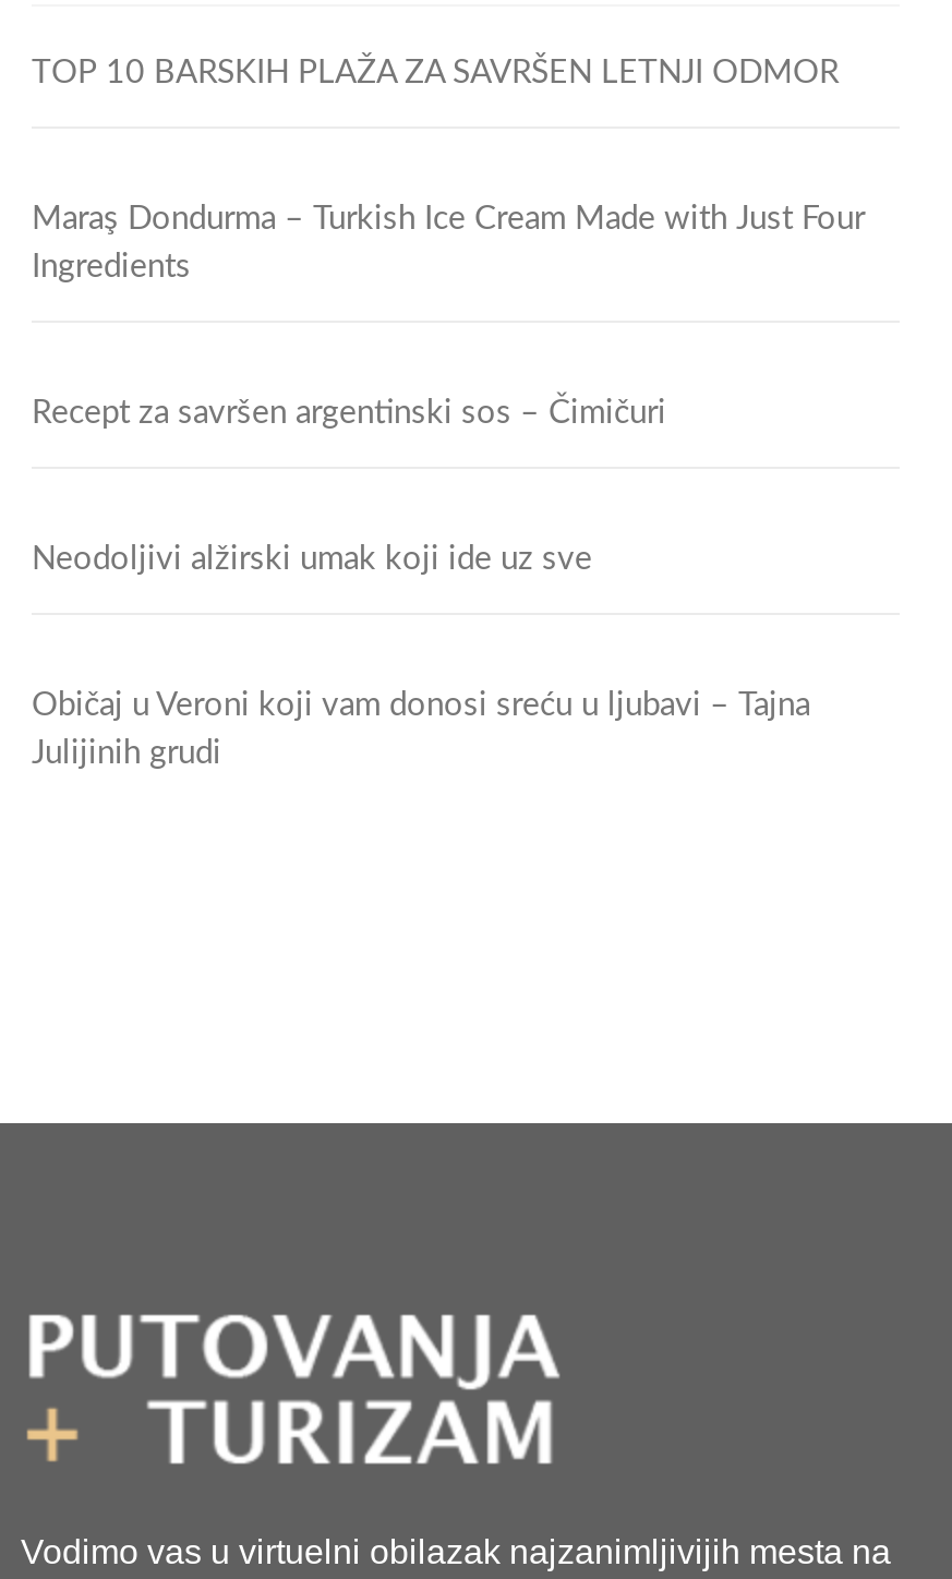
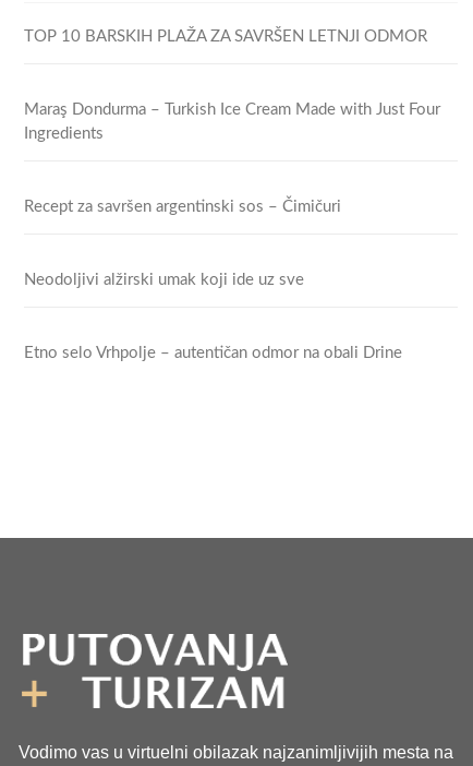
[32,689,810,770] Običaj u Veroni koji vam donosi sreću u ljubavi – Tajna | Julijinih grudi -> [24,345,402,361] Etno selo Vrhpolje – autentičan odmor na obali Drine

